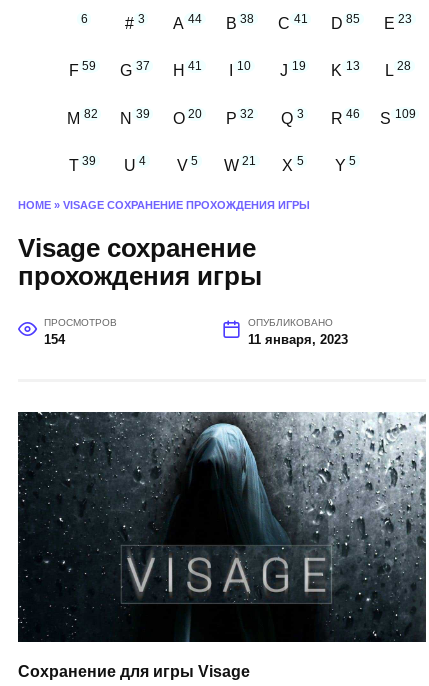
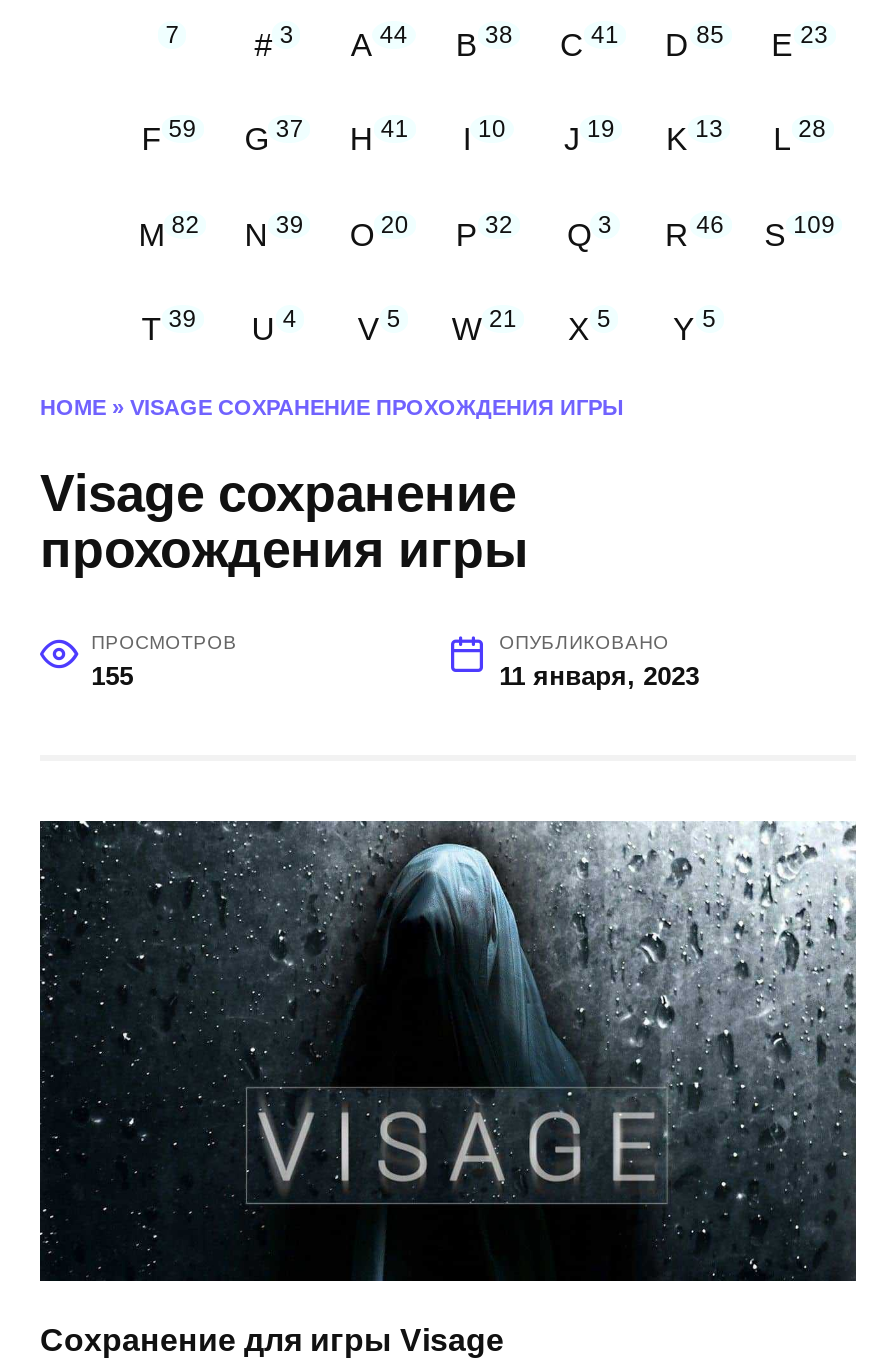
[81,12,88,26] 6 -> [166,21,180,49] 7
[44,332,65,347] 154 -> [91,661,133,691] 155

